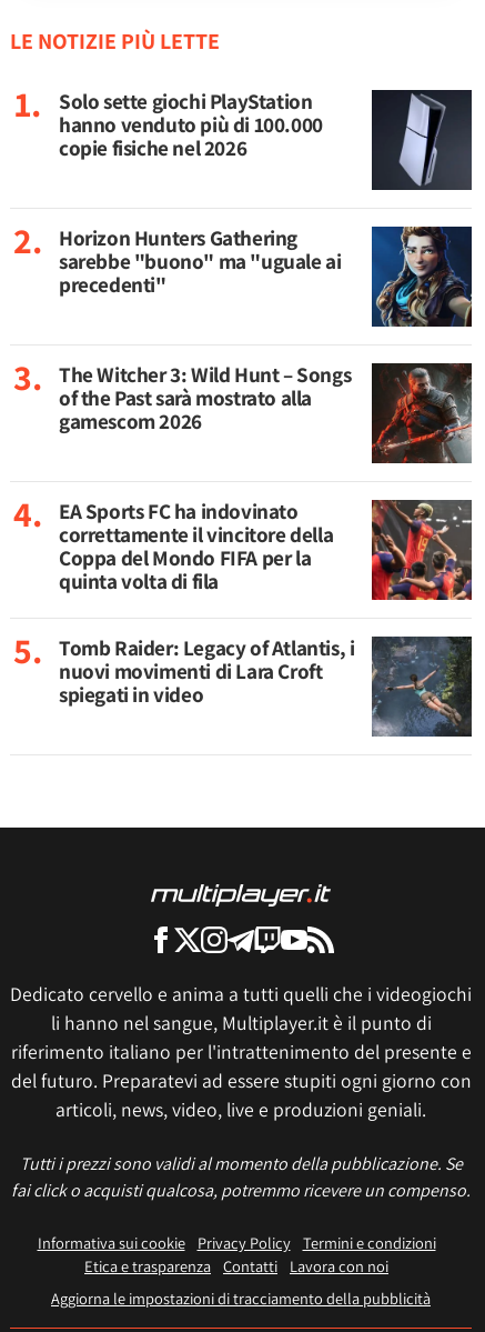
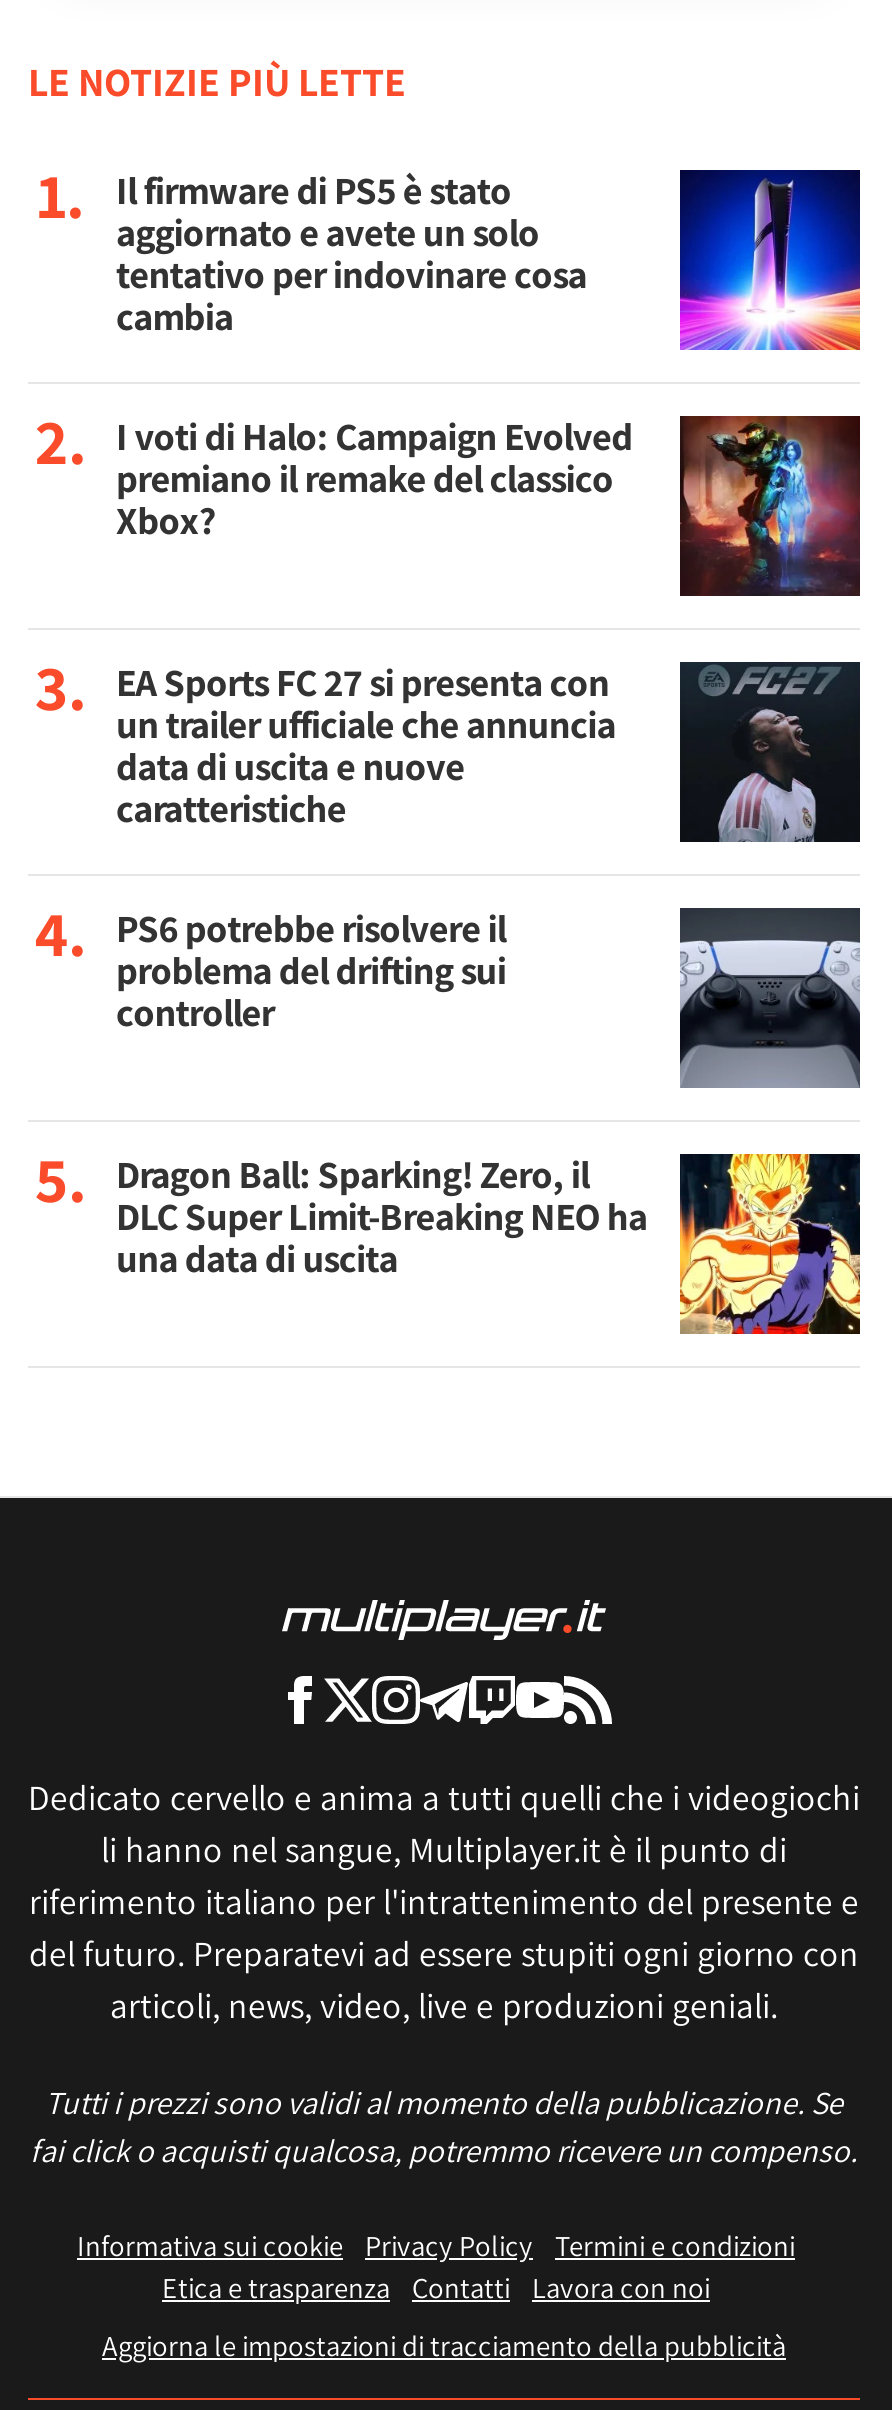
[59,87,323,162] Solo sette giochi PlayStation | hanno venduto più di 100.000 | copie fisiche nel 2026 -> [116,164,587,342] Il firmware di PS5 è stato | aggiornato e avete un solo | tentativo per indovinare cosa | cambia
[371,90,473,191] [image] -> [678,170,862,352] [image]
[59,223,472,328] [image] | Horizon Hunters Gathering | sarebbe "buono" ma "uguale ai | precedenti" -> [116,410,860,596] [image] | I voti di Halo: Campaign Evolved | premiano il remake del classico | Xbox?
[59,360,473,464] [image] | The Witcher 3: Wild Hunt – Songs | of the Past sarà mostrato alla | gamescom 2026 -> [116,656,862,844] [image] | EA Sports FC 27 si presenta con | un trailer ufficiale che annuncia | data di uscita e nuove | caratteristiche
[59,497,333,595] EA Sports FC ha indovinato | correttamente il vincitore della | Coppa del Mondo FIFA per la | quinta volta di fila -> [116,902,506,1038] PS6 potrebbe risolvere il | problema del drifting sui | controller
[371,499,473,601] [image] -> [678,908,860,1090] [image]
[59,633,473,738] [image] | Tomb Raider: Legacy of Atlantis, i | nuovi movimenti di Lara Croft | spiegati in video -> [116,1148,862,1336] [image] | Dragon Ball: Sparking! Zero, il | DLC Super Limit-Breaking NEO ha | una data di uscita

